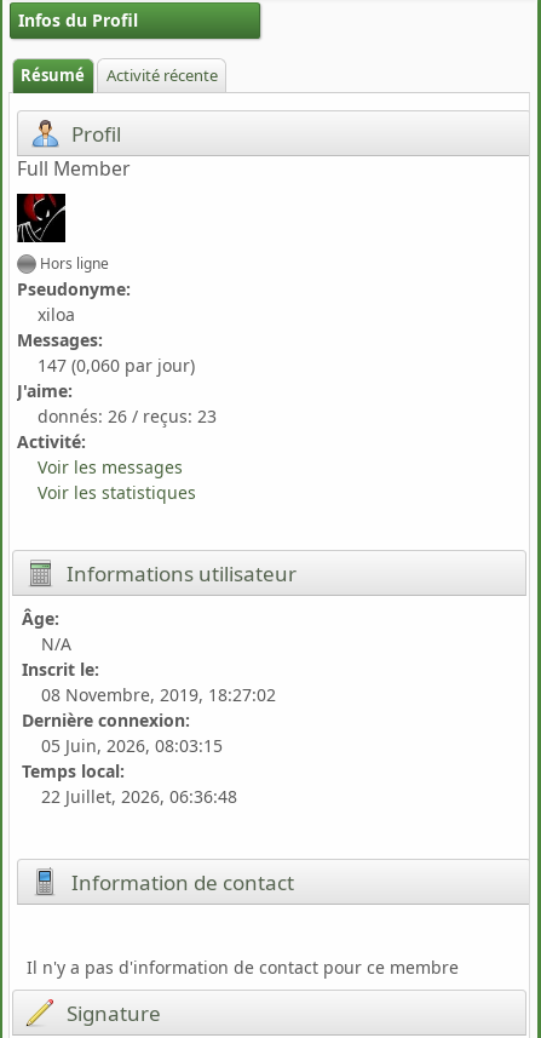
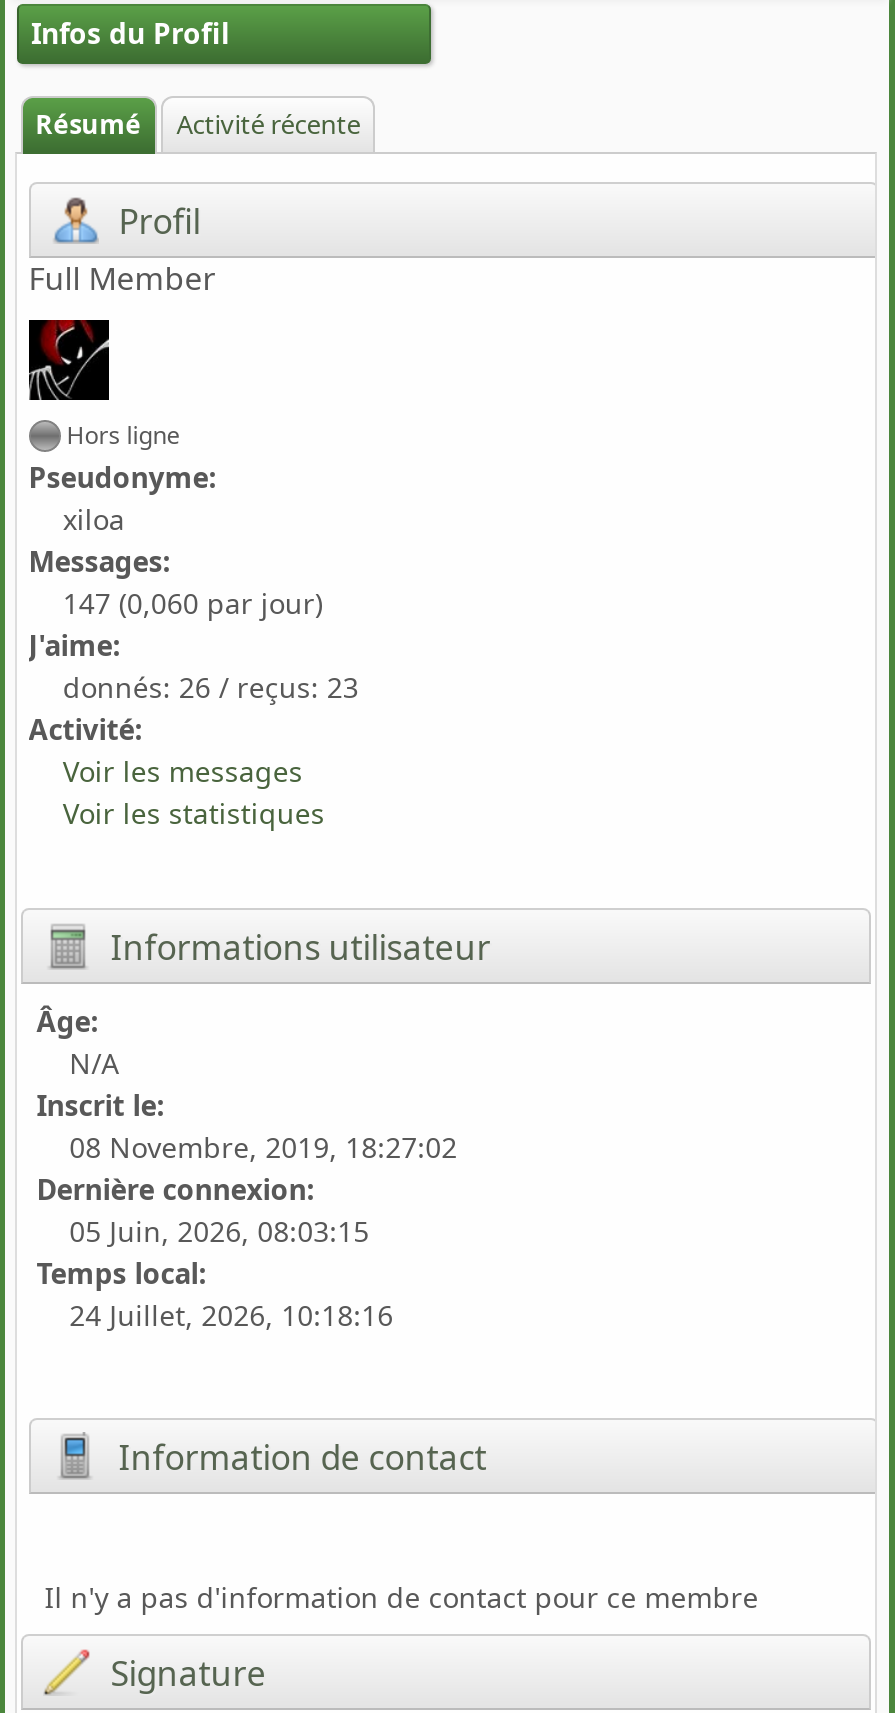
[41,785,237,808] 22 Juillet, 2026, 06:36:48 -> [69,1296,393,1334] 24 Juillet, 2026, 10:18:16

